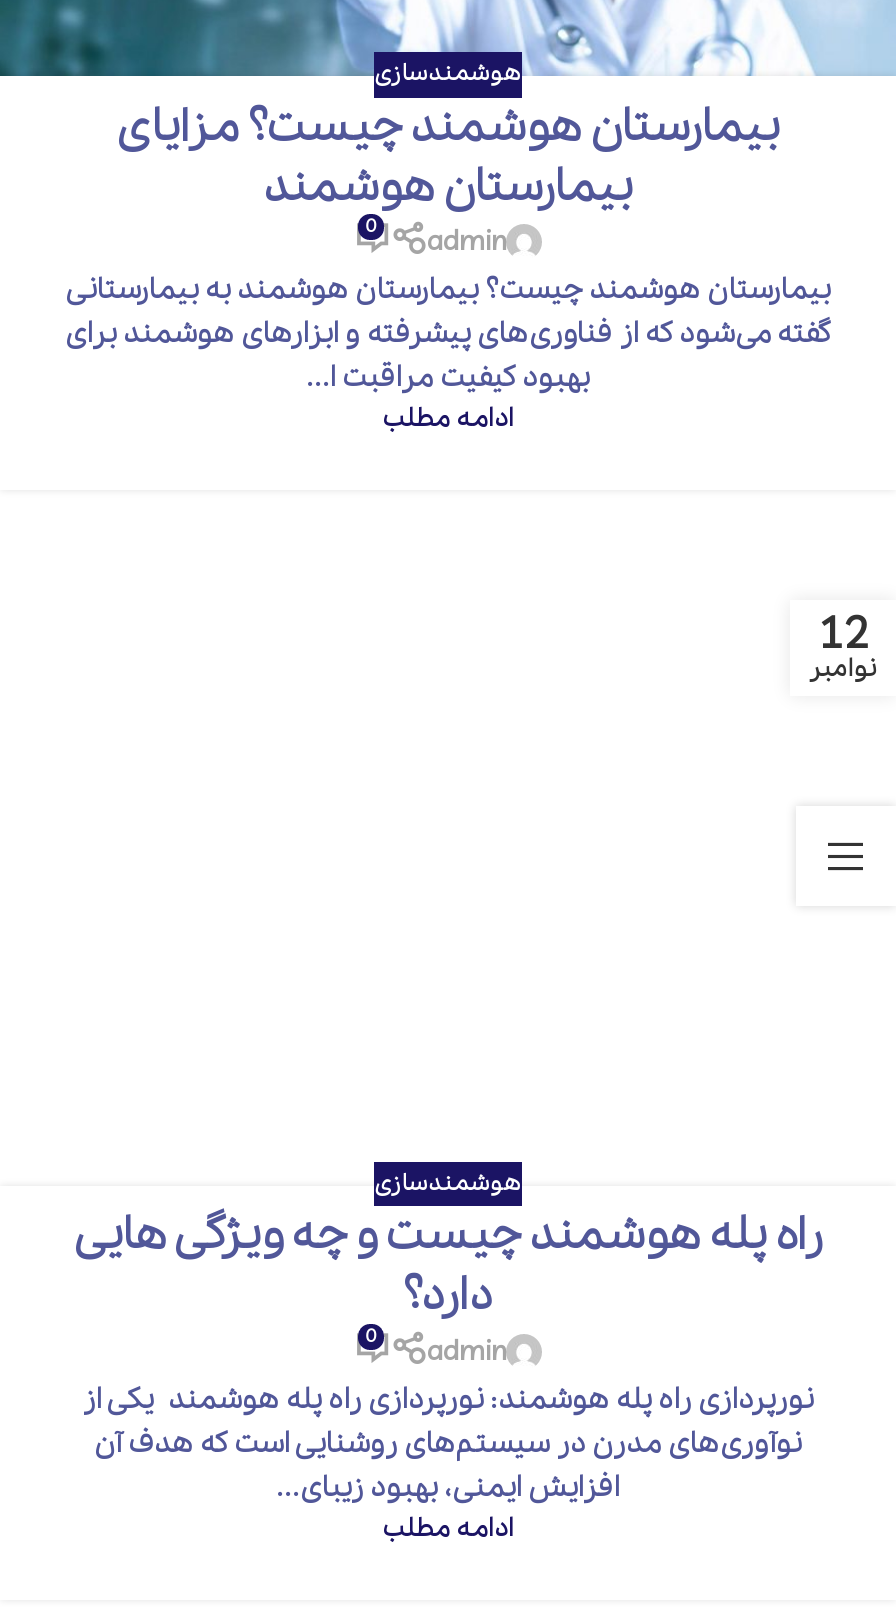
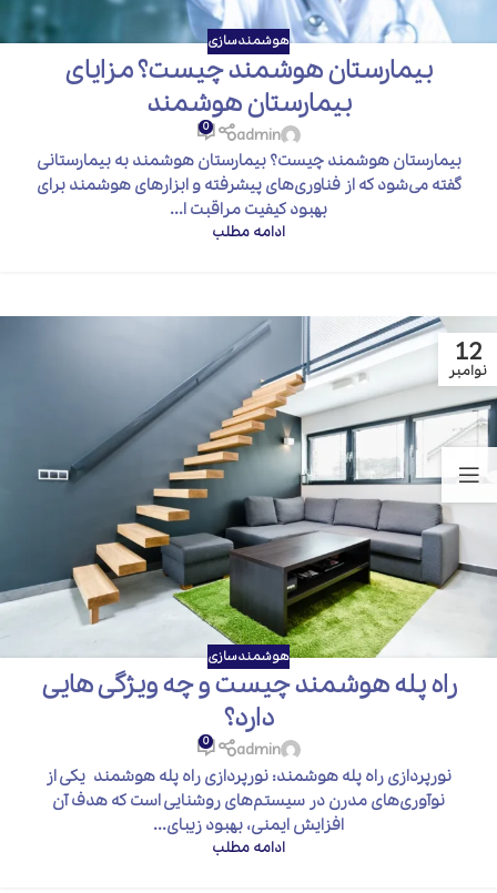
none -> [3,315,494,659] [image]

